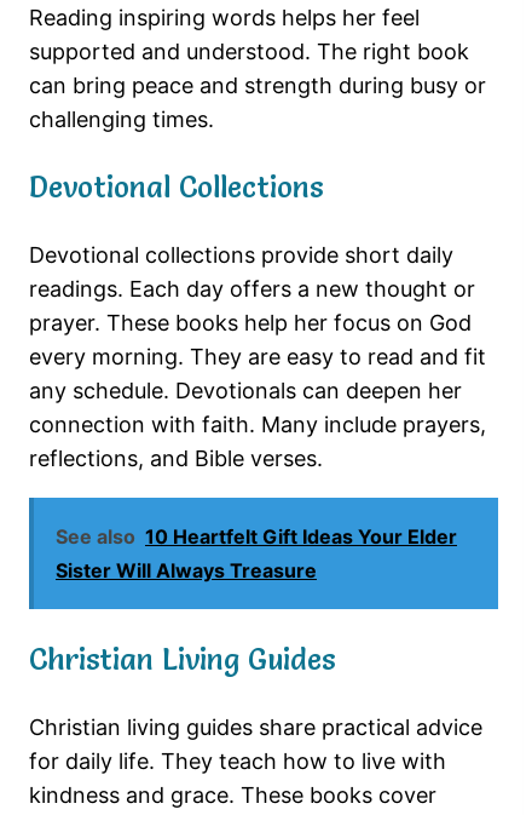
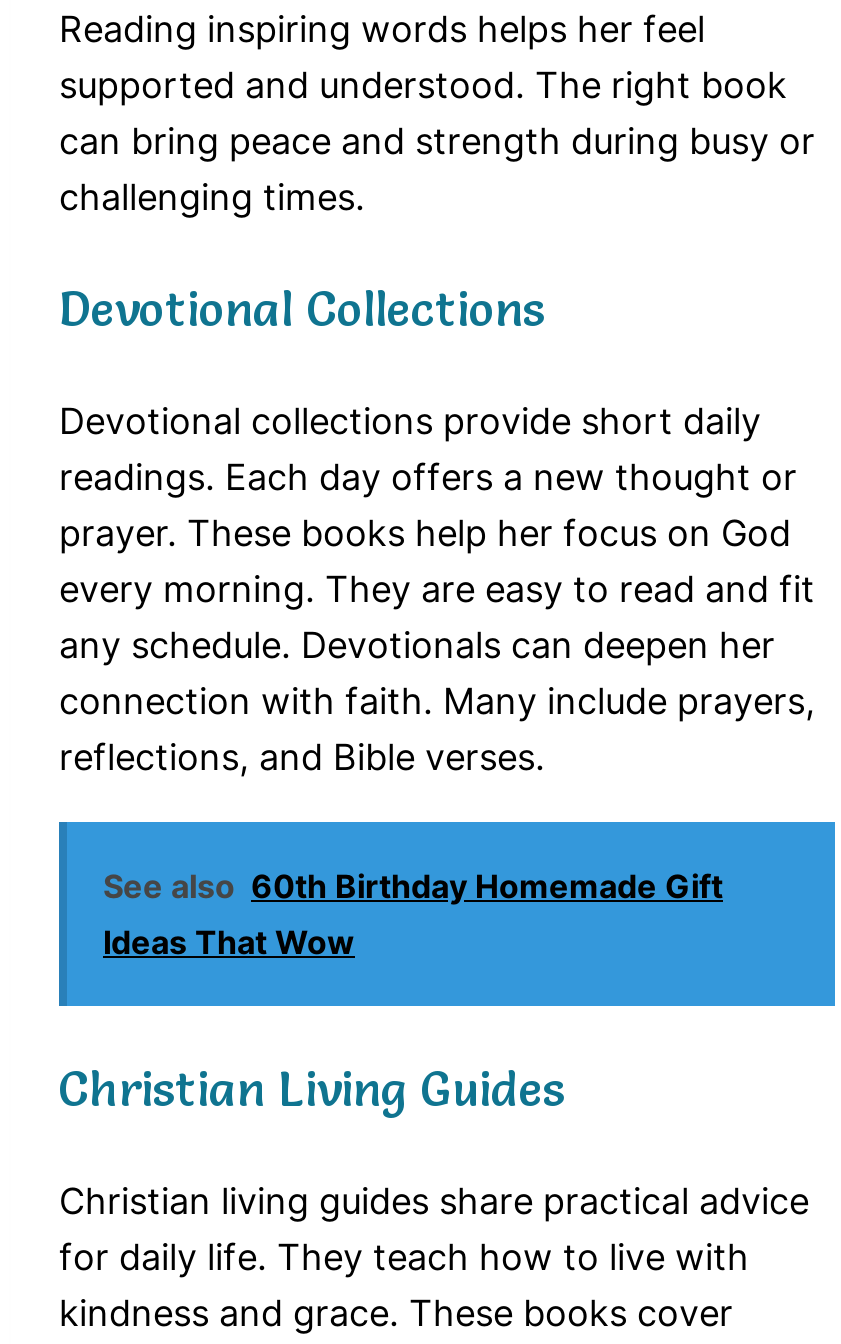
[56,525,457,583] See also 10 Heartfelt Gift Ideas Your Elder | Sister Will Always Treasure -> [103,867,723,963] See also 60th Birthday Homemade Gift | Ideas That Wow

